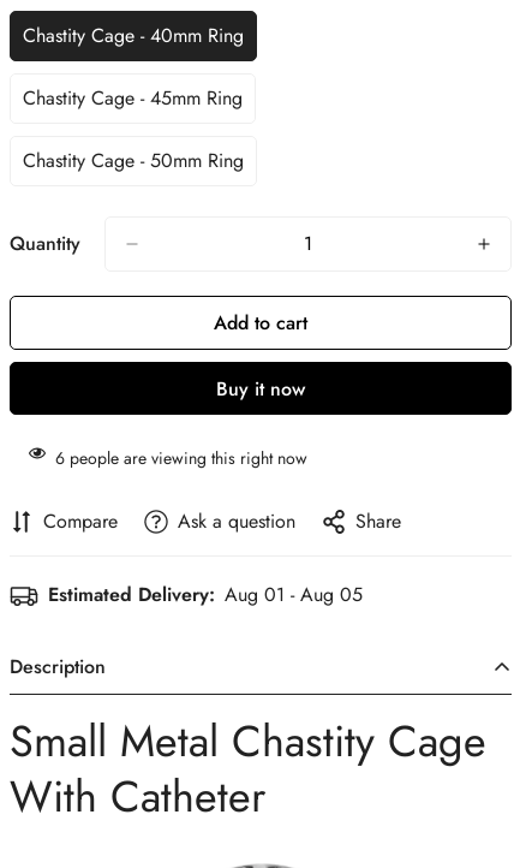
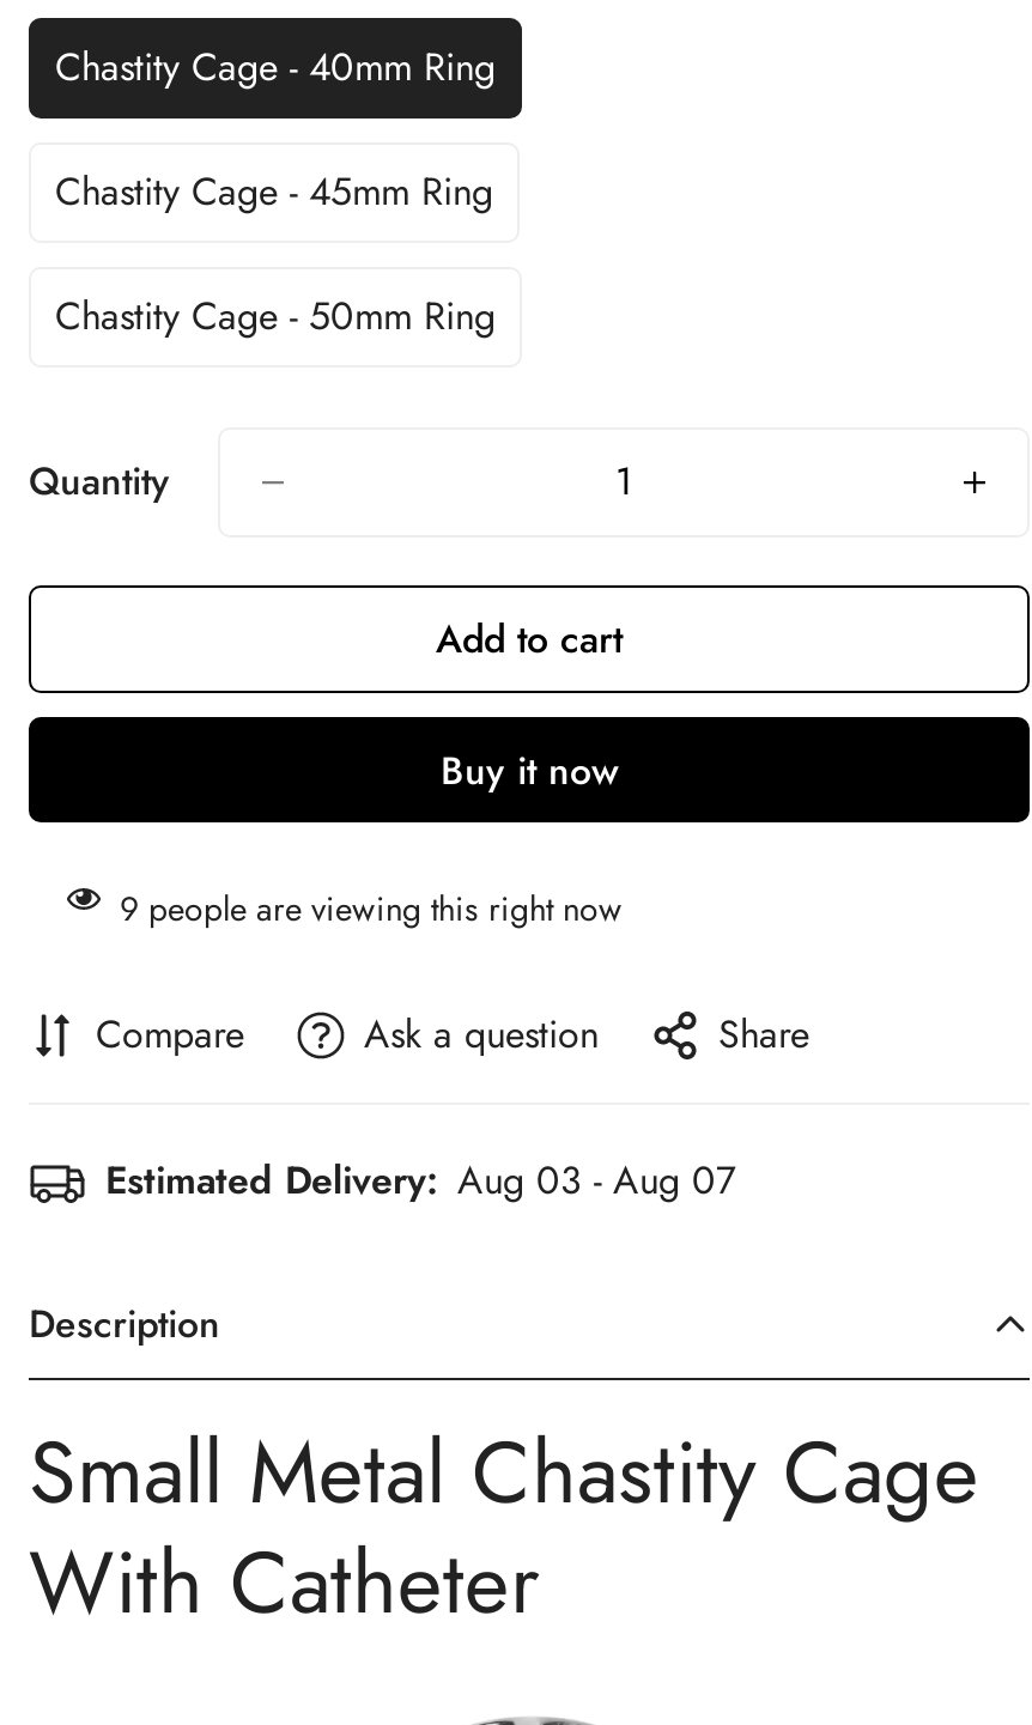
[55,446,307,470] 6 people are viewing this right now -> [120,885,623,933] 9 people are viewing this right now
[48,581,363,609] Estimated Delivery: Aug 01 - Aug 05 -> [105,1153,735,1208] Estimated Delivery: Aug 03 - Aug 07

